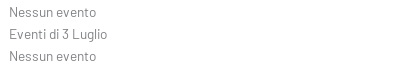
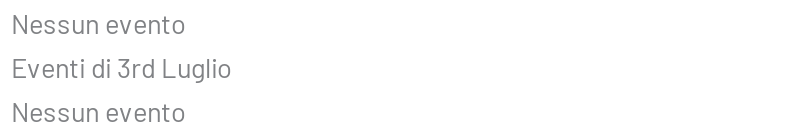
[9,25,107,42] Eventi di 3 Luglio -> [11,49,231,83] Eventi di 3rd Luglio

